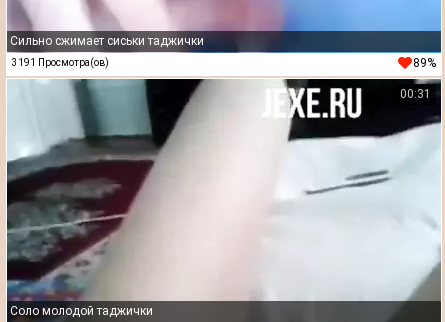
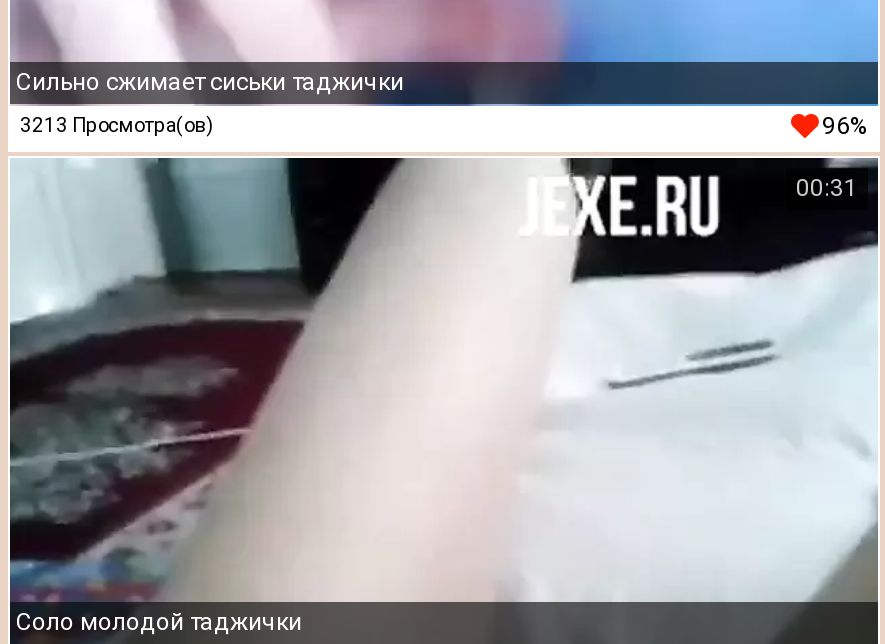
[12,57,109,68] 3191 Просмотра(ов) -> [20,114,214,136] 3213 Просмотра(ов)
[413,56,436,70] 89% -> [822,111,868,139] 96%

